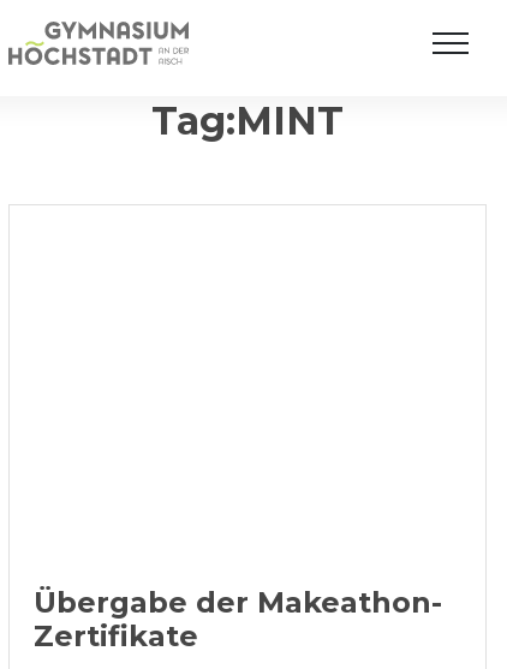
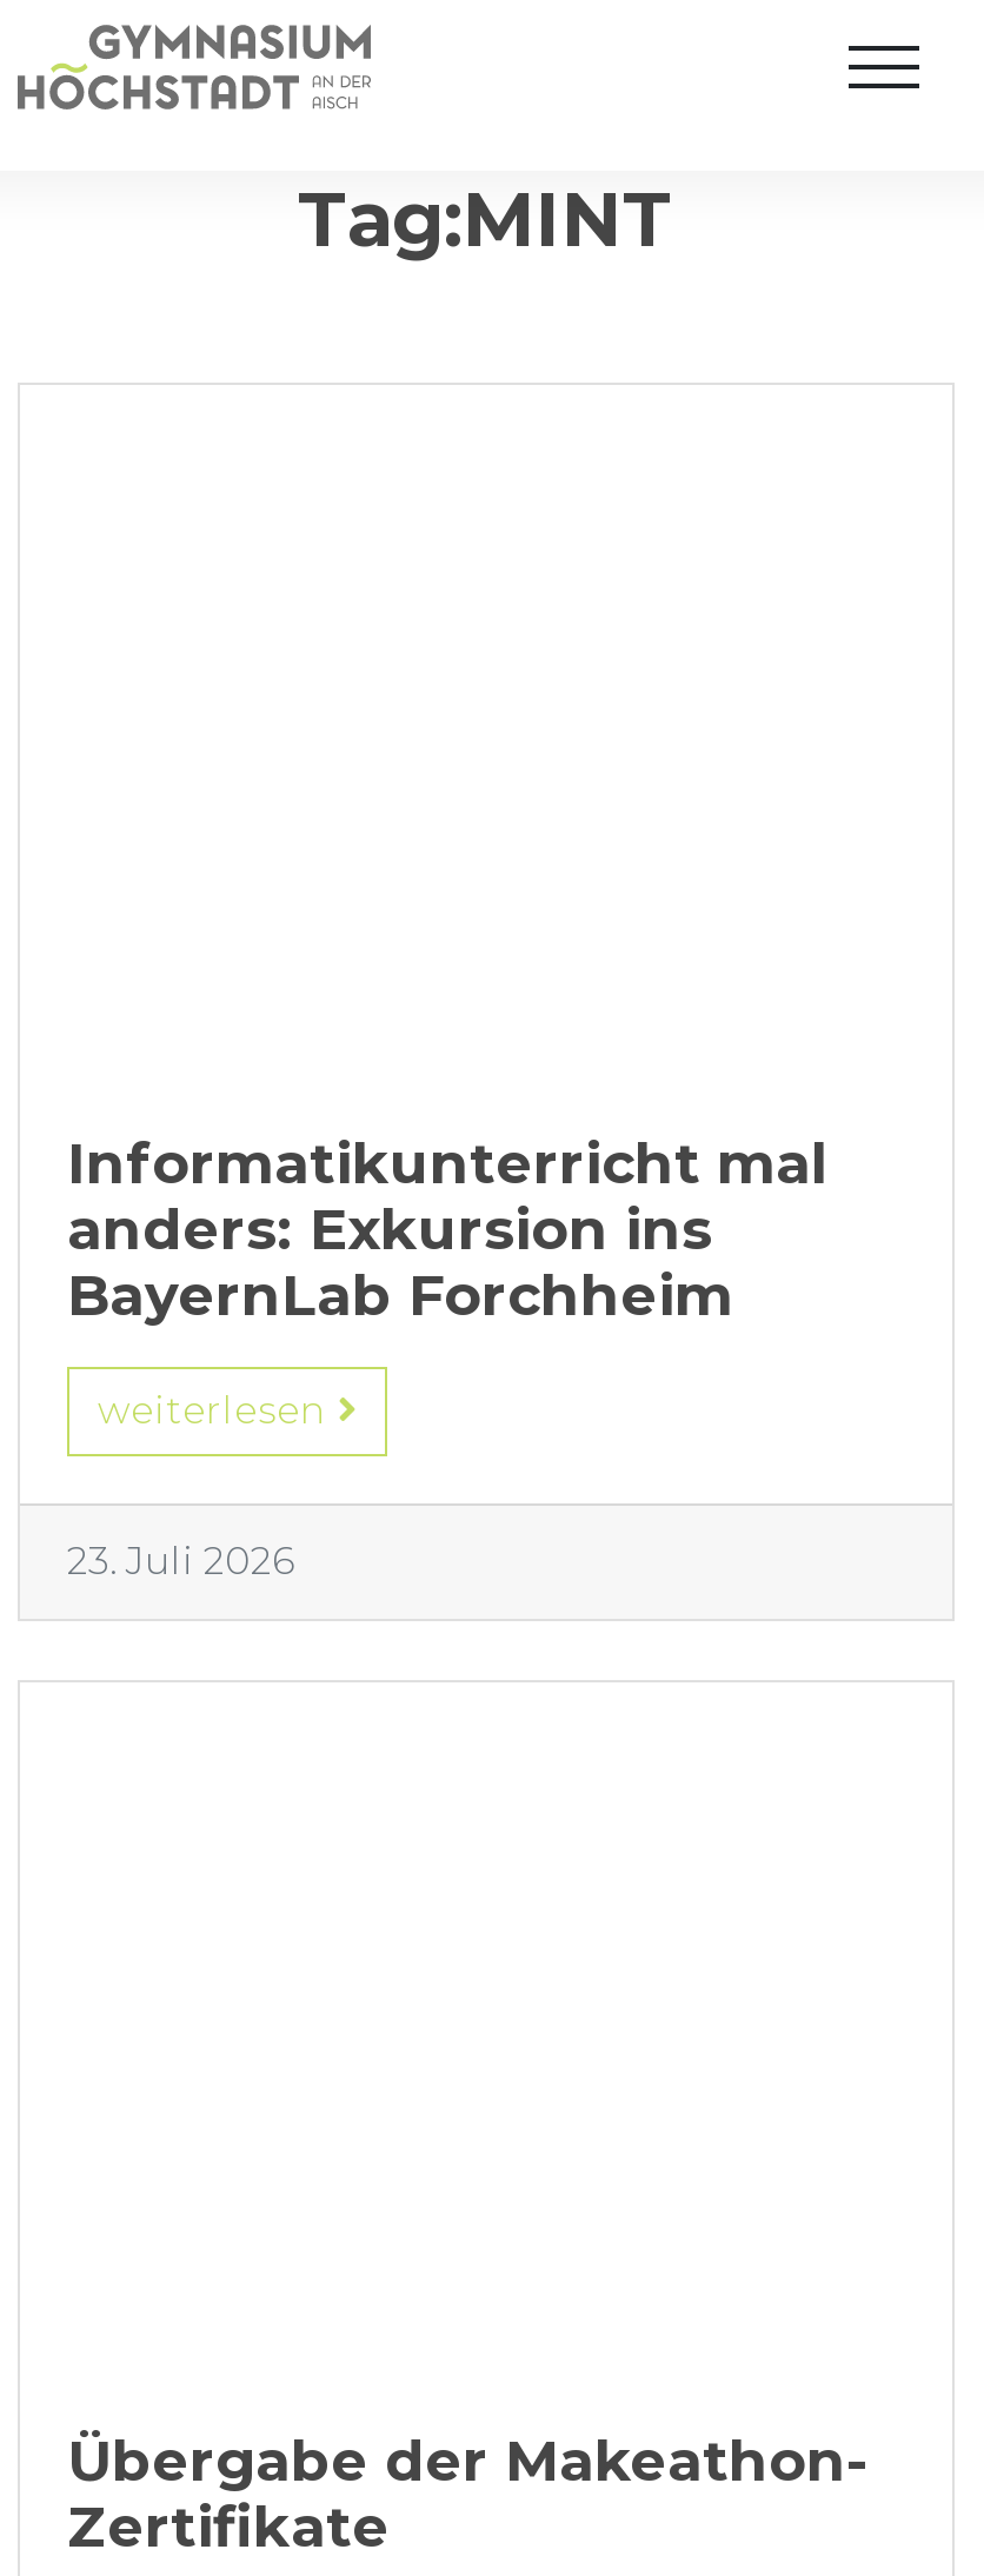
none -> [67,1129,830,1584] Informatikunterricht mal | anders: Exkursion ins | BayernLab Forchheim | weiterlesen | 23. Juli 2026

